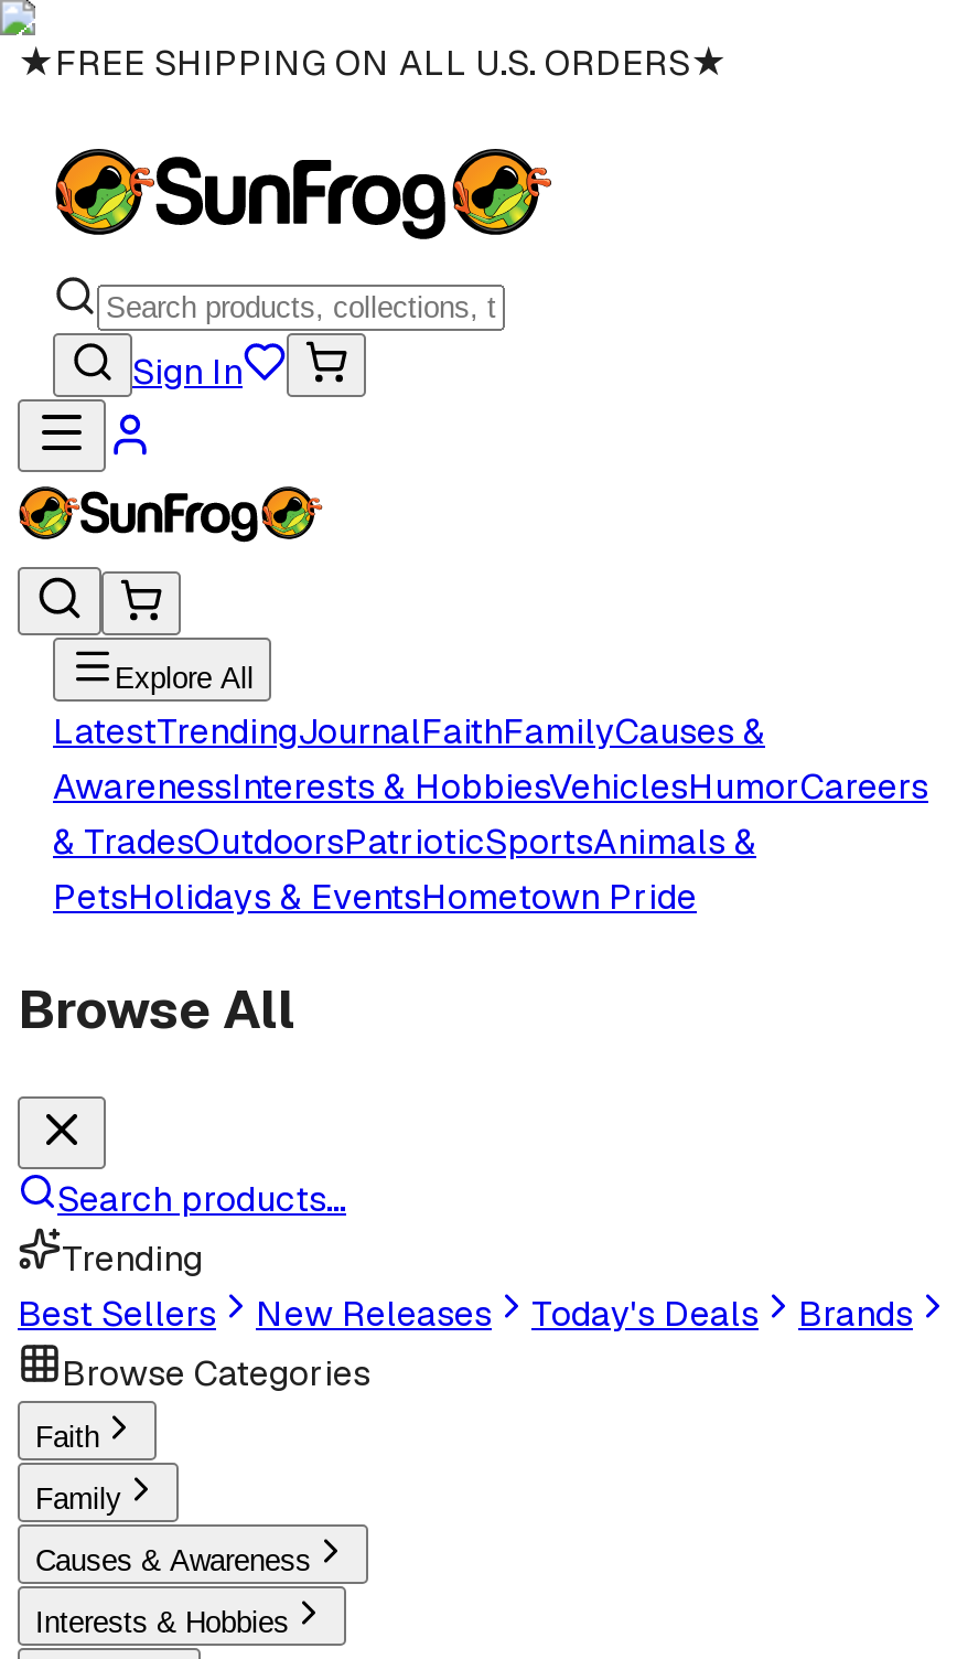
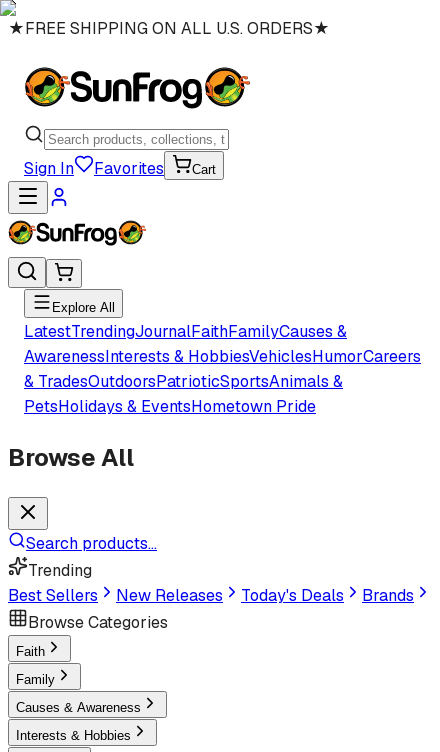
none -> [94,158,216,179] Favorites | Cart

